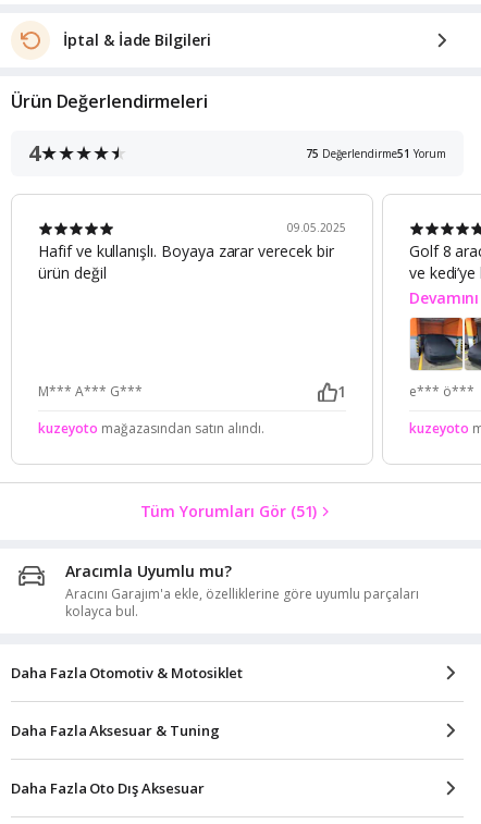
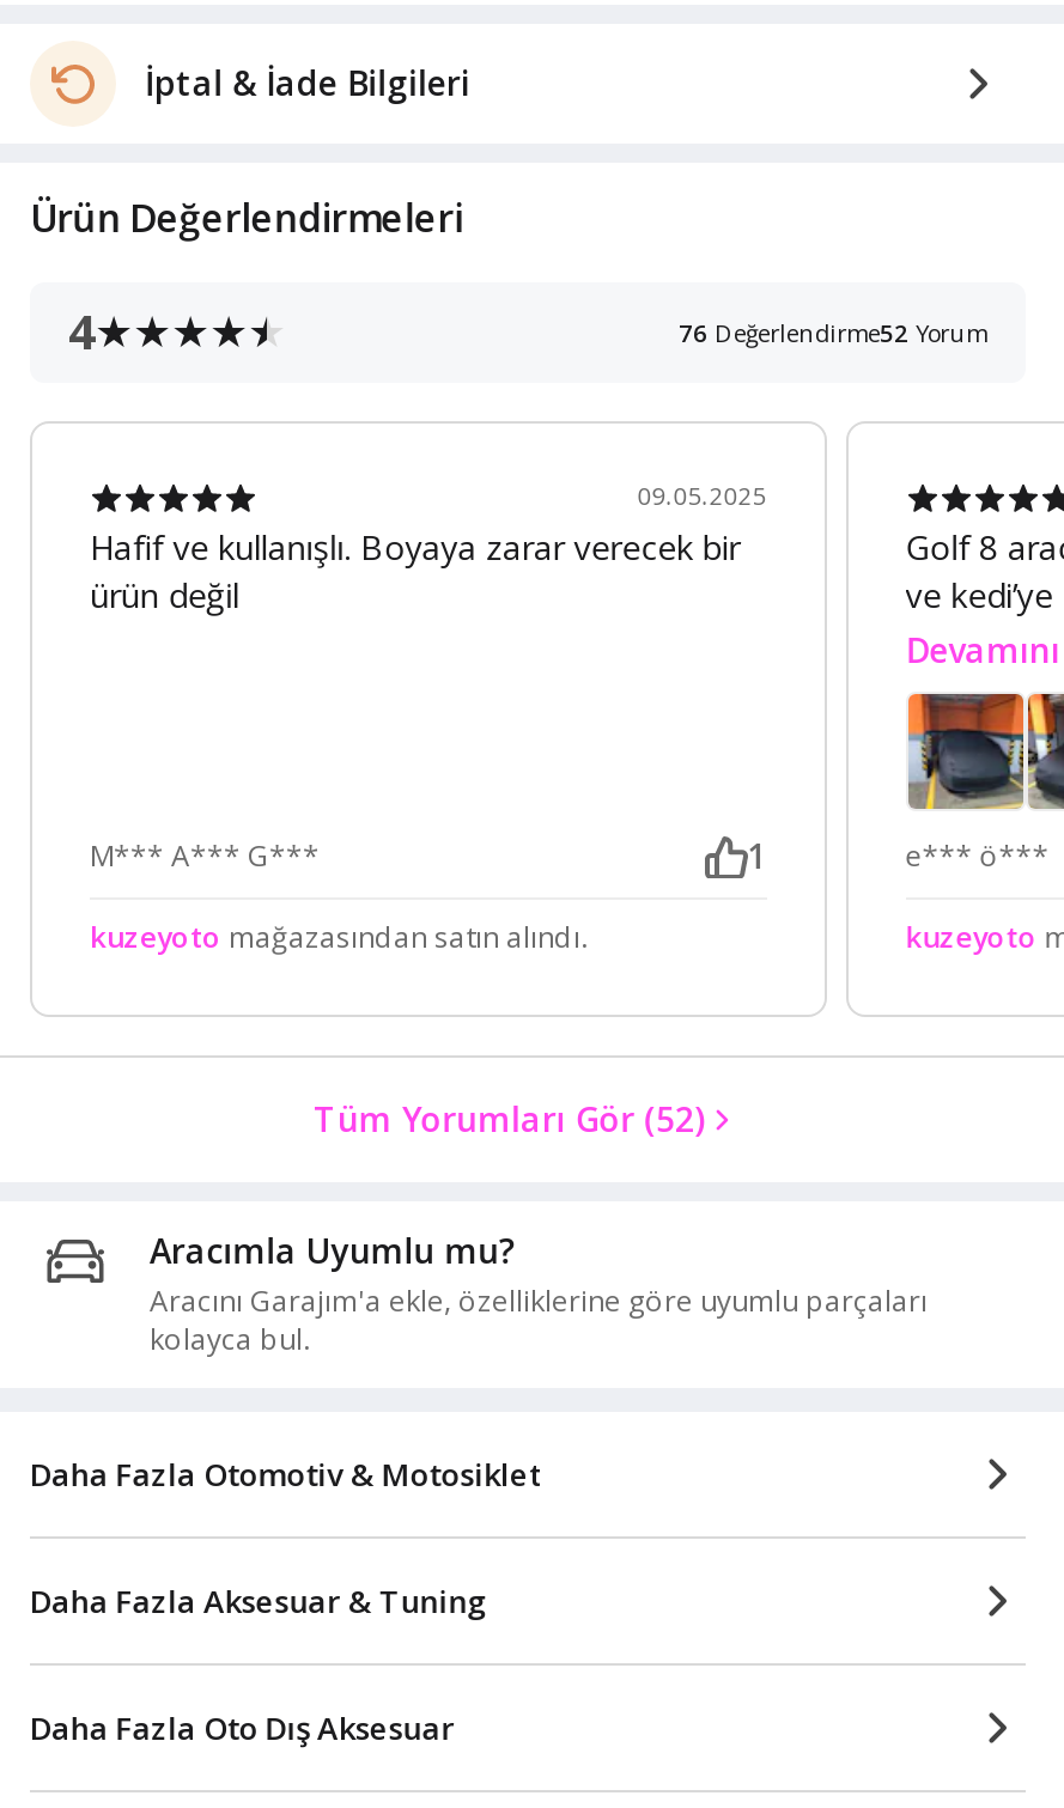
[306,146,446,161] 75 Değerlendirme51 Yorum -> [679,316,987,349] 76 Değerlendirme52 Yorum
[140,501,317,521] Tüm Yorumları Gör (51) -> [314,1096,704,1142] Tüm Yorumları Gör (52)

